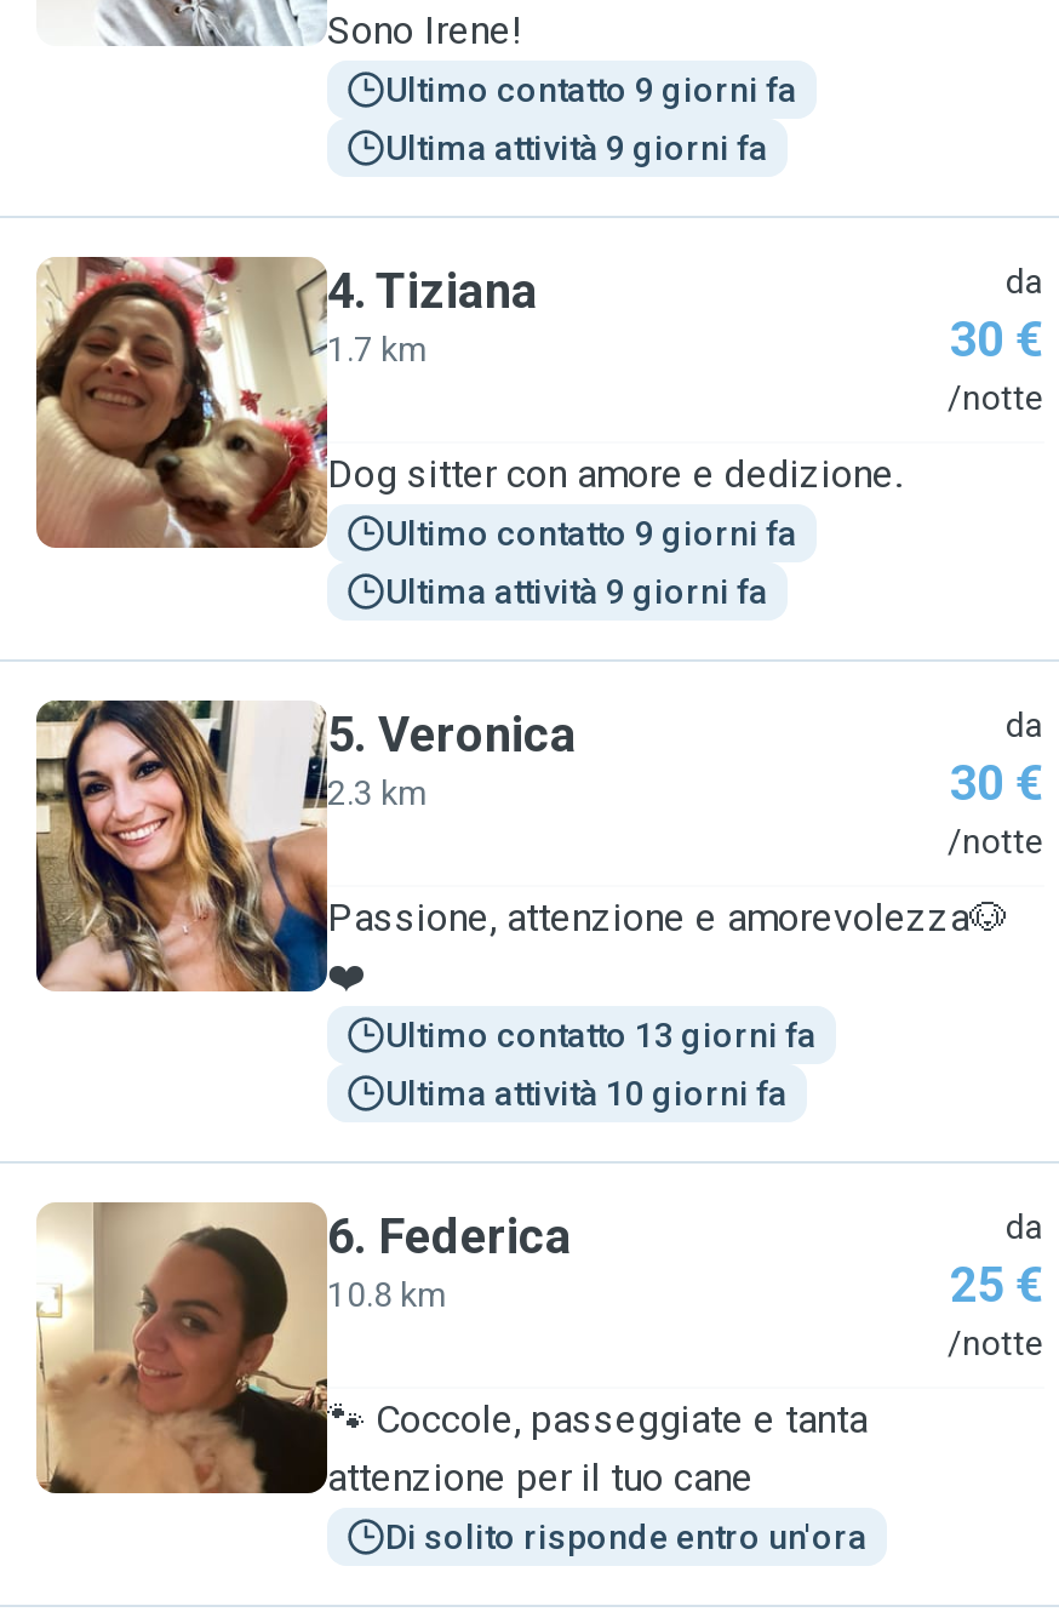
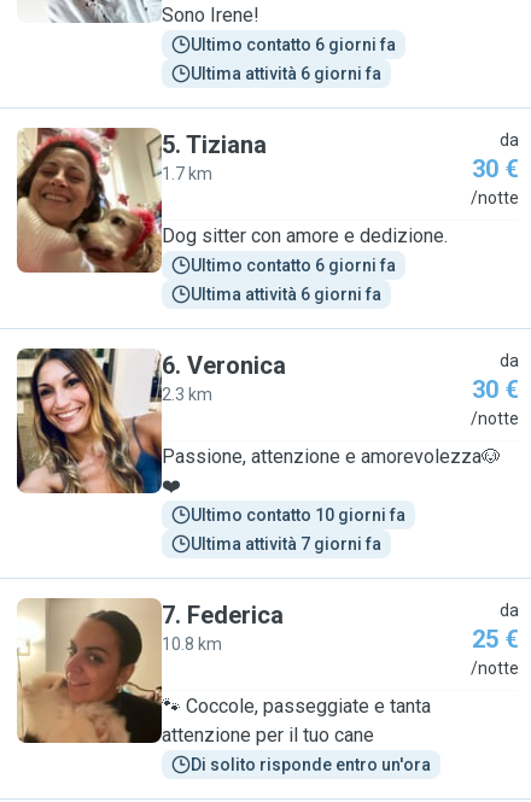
[385,70,797,109] Ultimo contatto 9 giorni fa -> [191,35,396,54] Ultimo contatto 6 giorni fa
[385,128,768,167] Ultima attività 9 giorni fa -> [191,64,381,83] Ultima attività 6 giorni fa
[327,262,538,320] 4. Tiziana -> [162,130,267,159] 5. Tiziana
[385,514,797,553] Ultimo contatto 9 giorni fa -> [191,256,396,275] Ultimo contatto 6 giorni fa
[385,572,768,611] Ultima attività 9 giorni fa -> [191,285,381,304] Ultima attività 6 giorni fa
[327,705,577,764] 5. Veronica -> [162,351,286,380] 6. Veronica
[385,1016,817,1054] Ultimo contatto 13 giorni fa -> [191,505,405,525] Ultimo contatto 10 giorni fa
[385,1074,788,1113] Ultima attività 10 giorni fa -> [191,534,381,554] Ultima attività 7 giorni fa
[327,1207,572,1265] 6. Federica -> [162,601,284,630] 7. Federica

